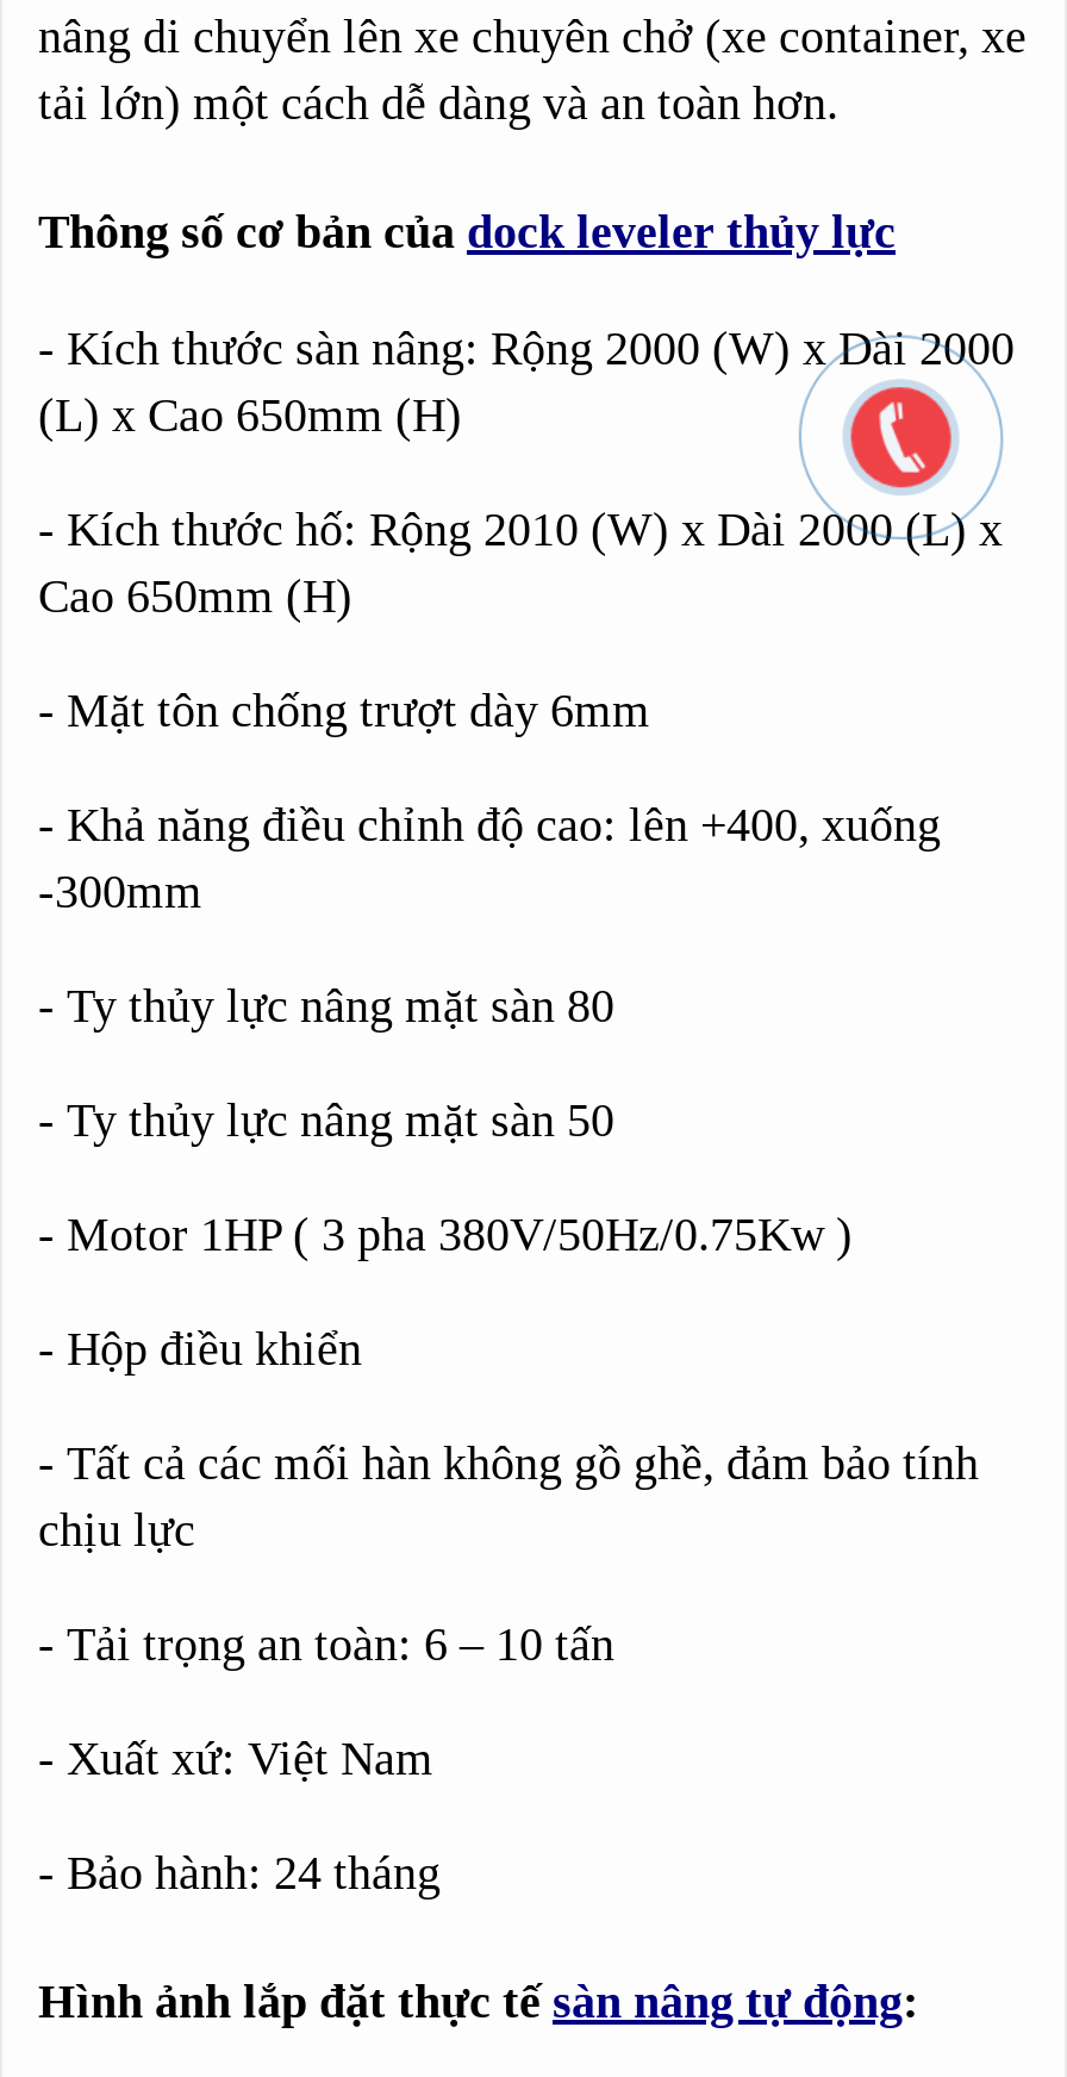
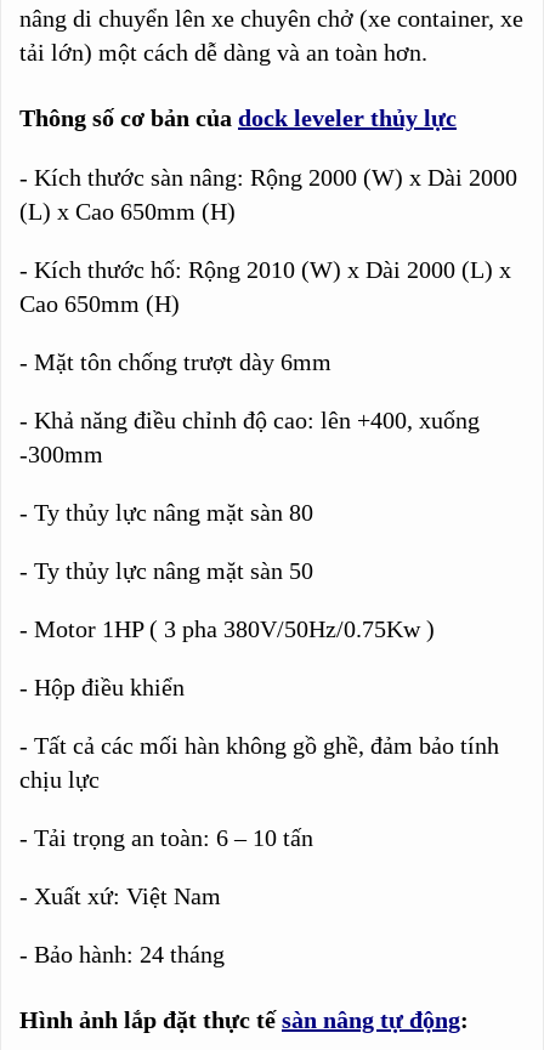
[843,379,960,495] [image] -> none

